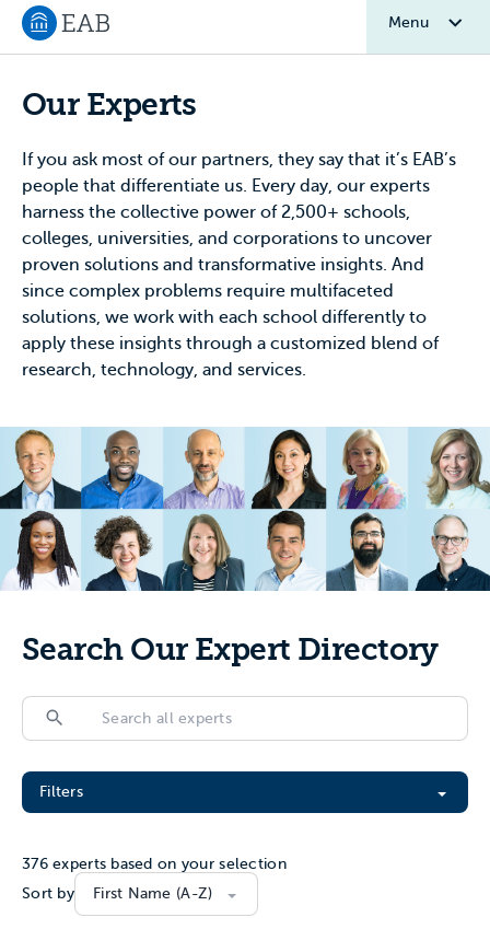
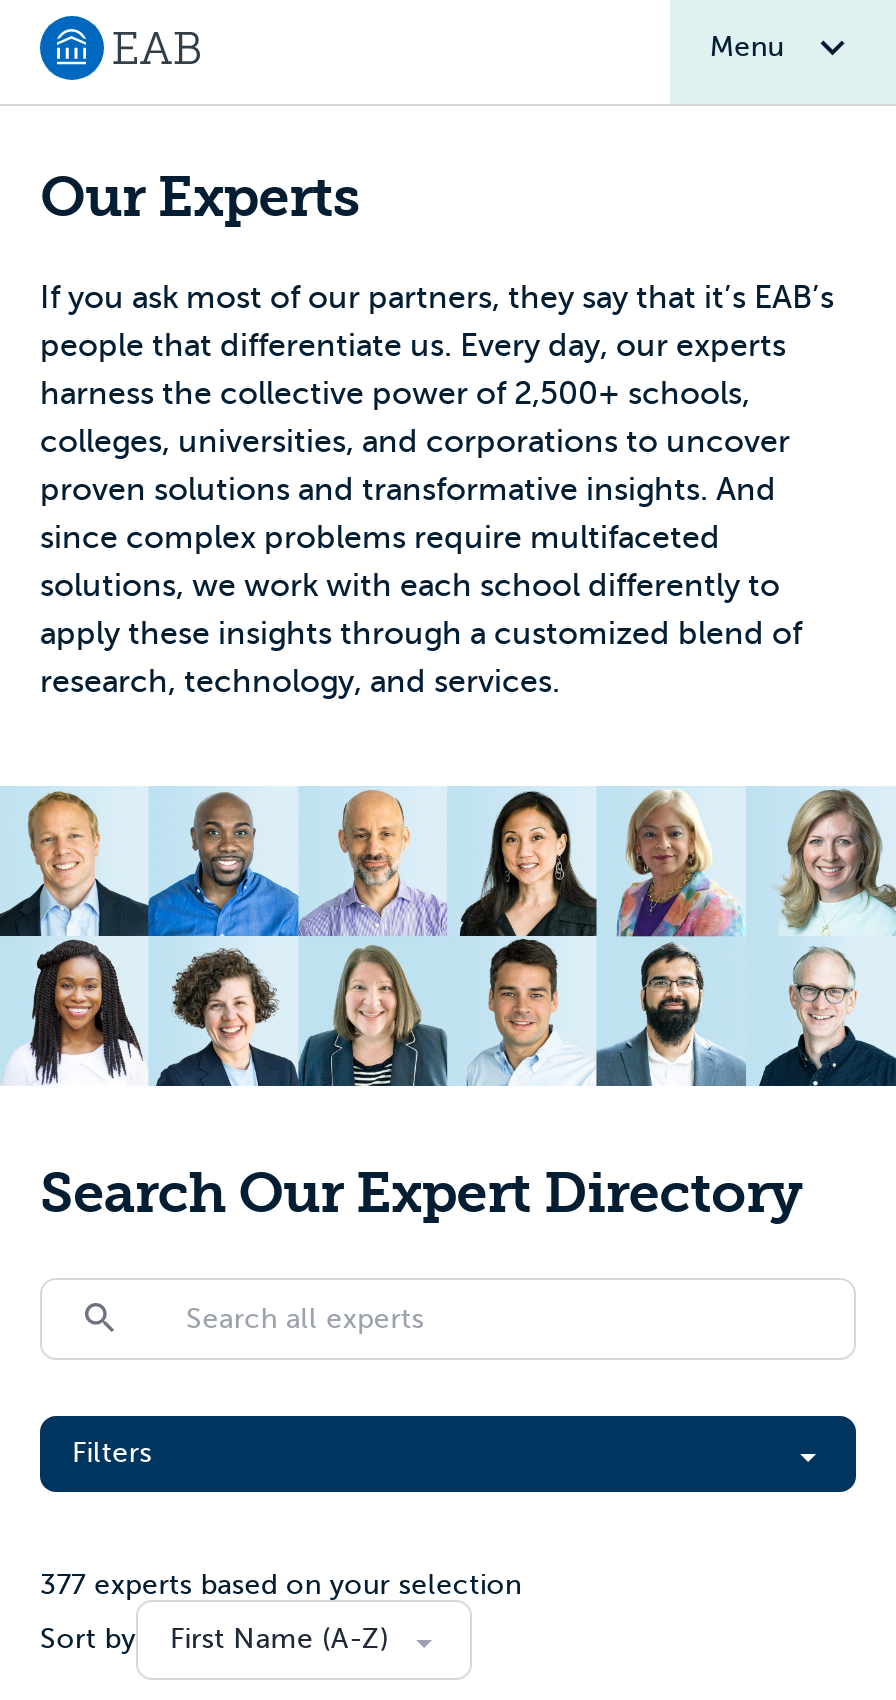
[22,856,286,872] 376 experts based on your selection -> [40,1570,522,1600] 377 experts based on your selection

